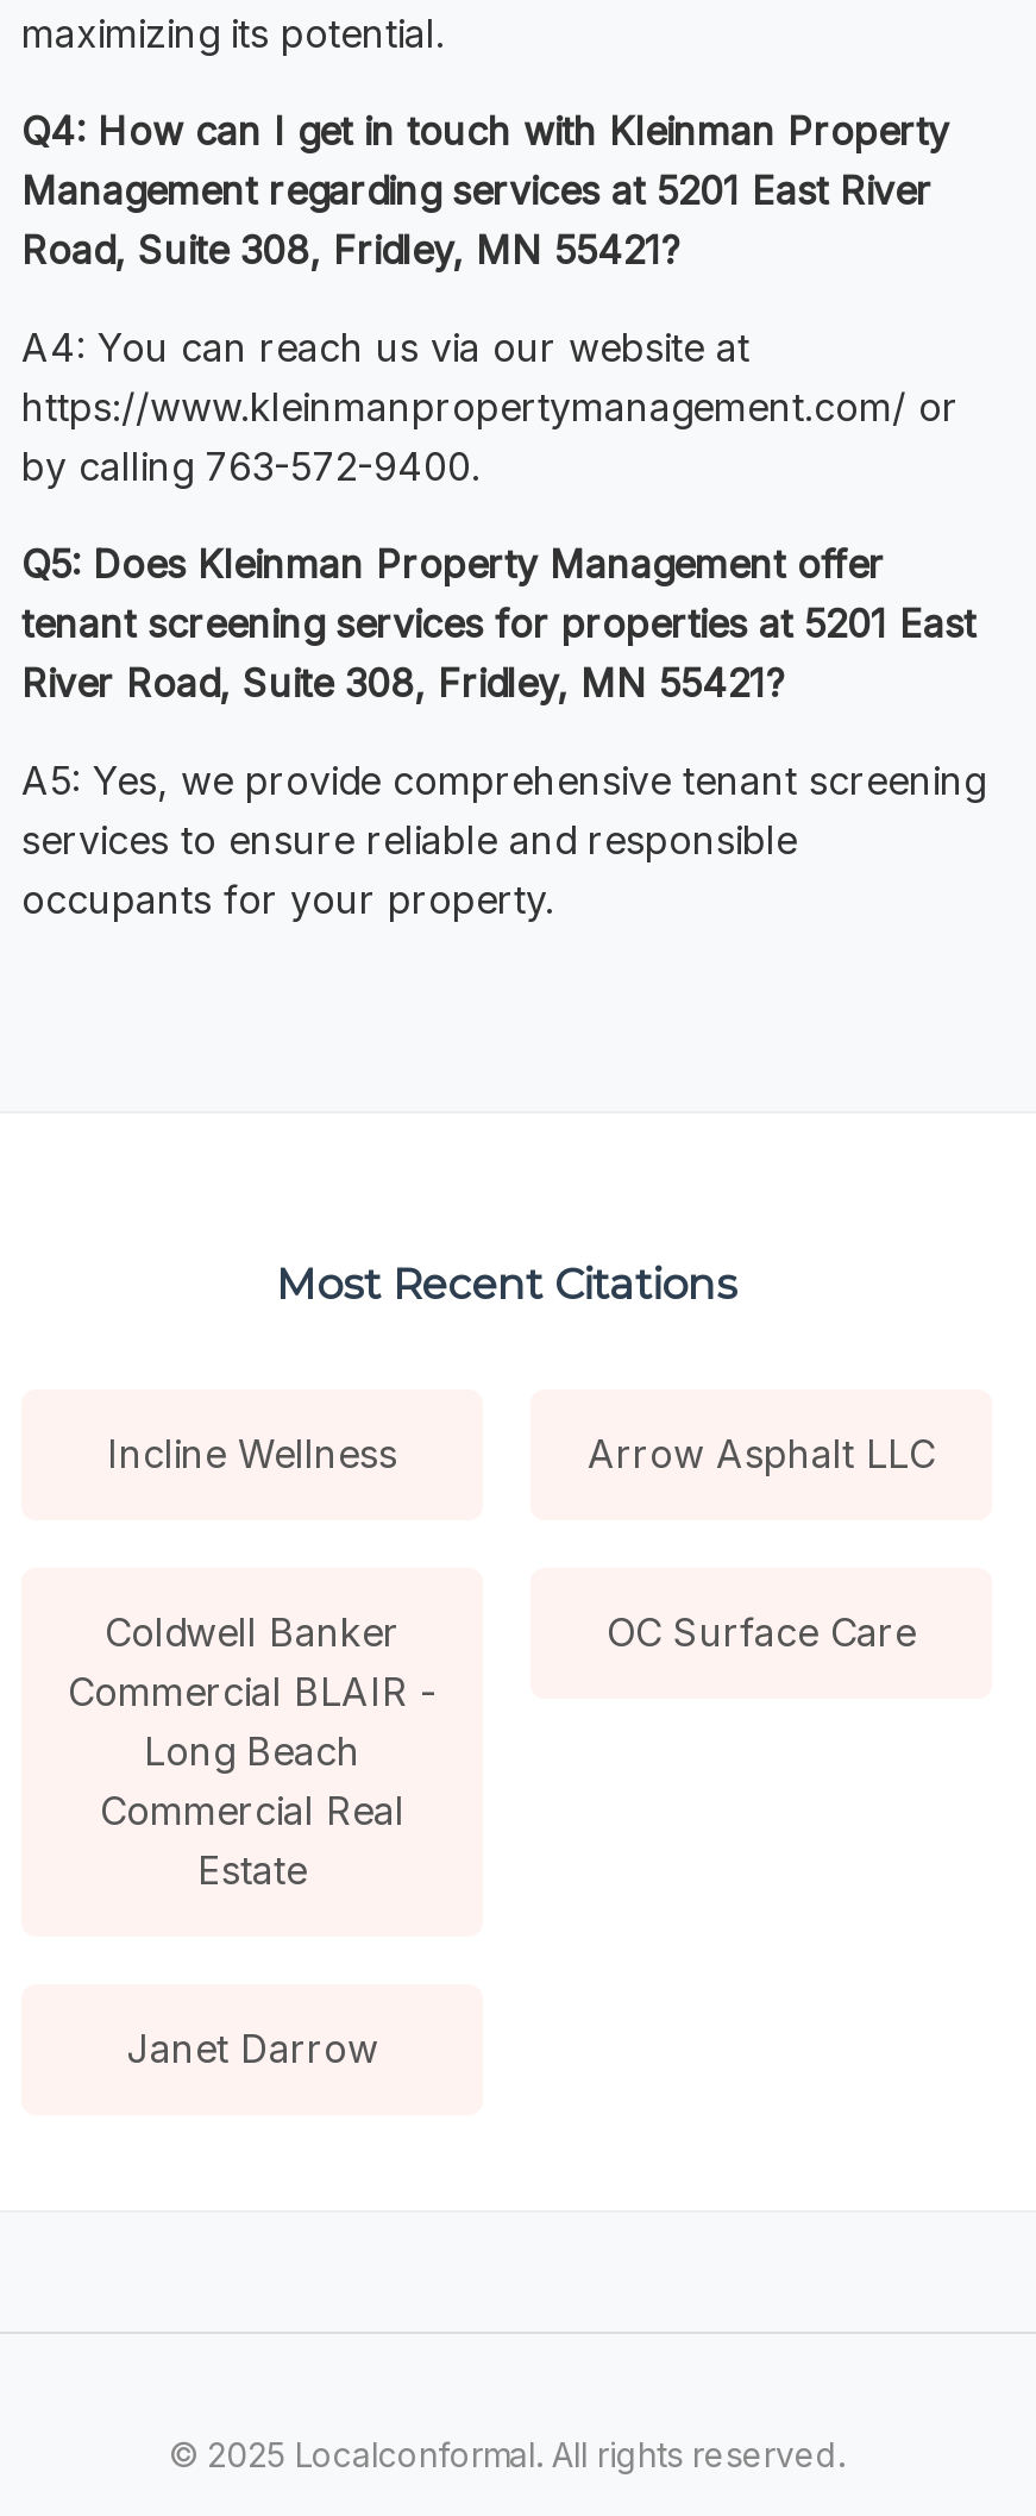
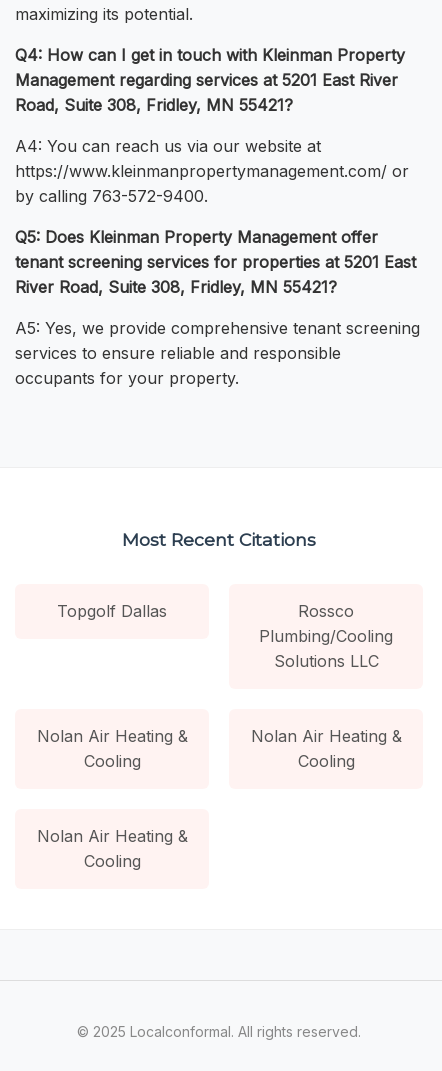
[107,1430,935,1477] Incline Wellness | Arrow Asphalt LLC -> [57,601,393,671] Topgolf Dallas | Rossco | Plumbing/Cooling | Solutions LLC
[68,1608,437,1894] Coldwell Banker | Commercial BLAIR - | Long Beach | Commercial Real | Estate -> [36,726,187,771] Nolan Air Heating & | Cooling
[607,1608,916,1656] OC Surface Care -> [250,726,401,771] Nolan Air Heating & | Cooling
[126,2024,378,2072] Janet Darrow -> [36,826,187,871] Nolan Air Heating & | Cooling

